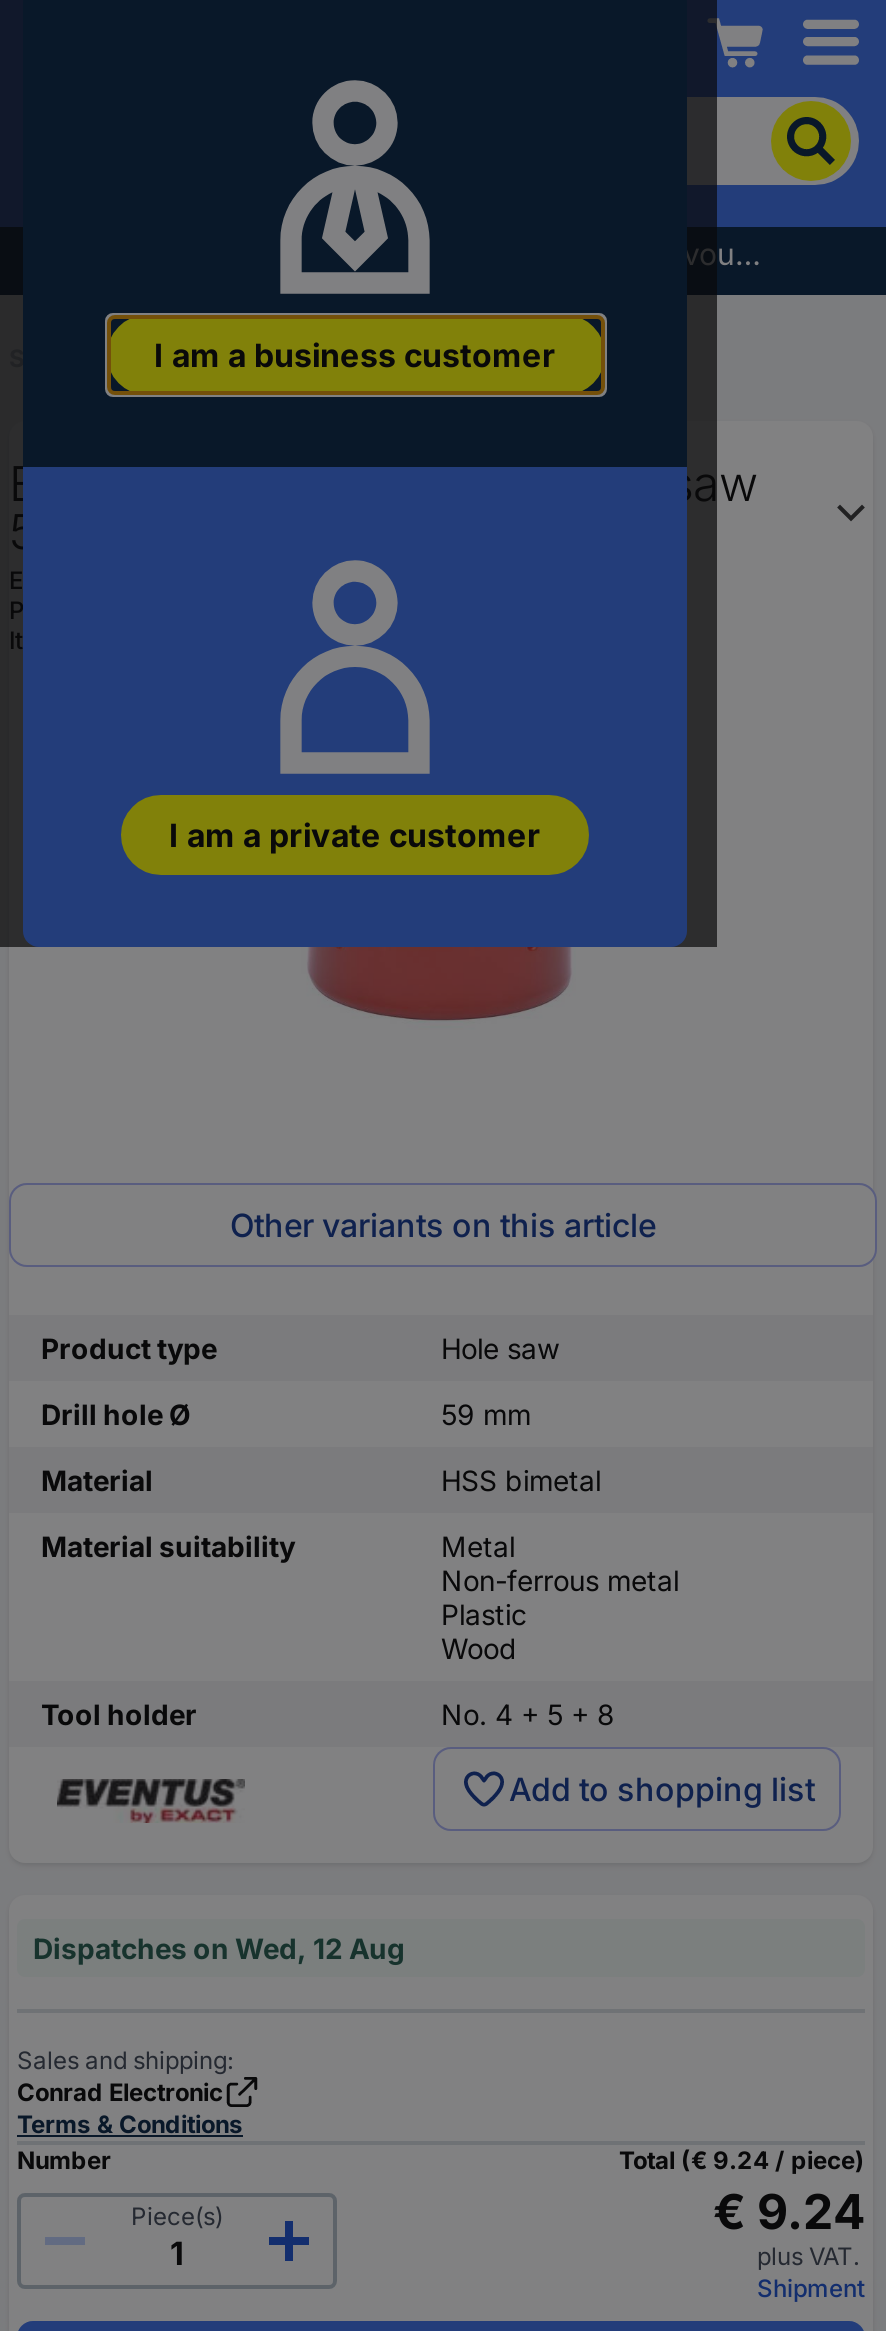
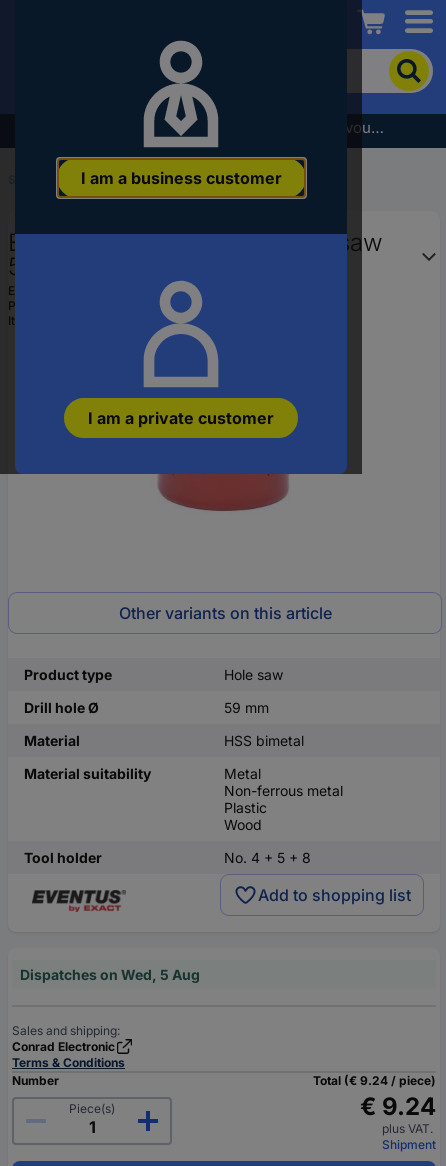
[33,1931,405,1965] Dispatches on Wed, 12 Aug -> [20,966,200,983] Dispatches on Wed, 5 Aug

